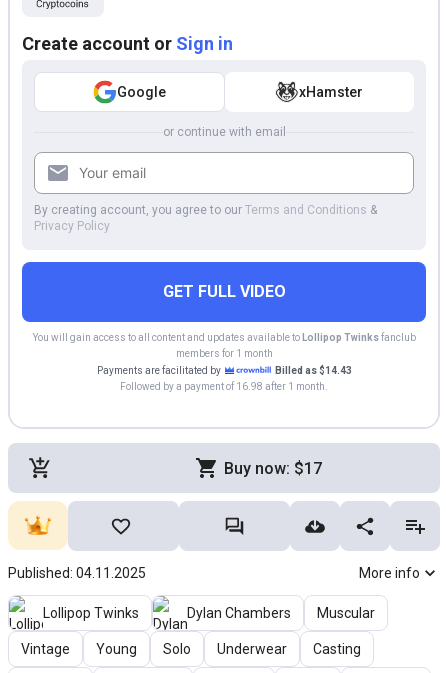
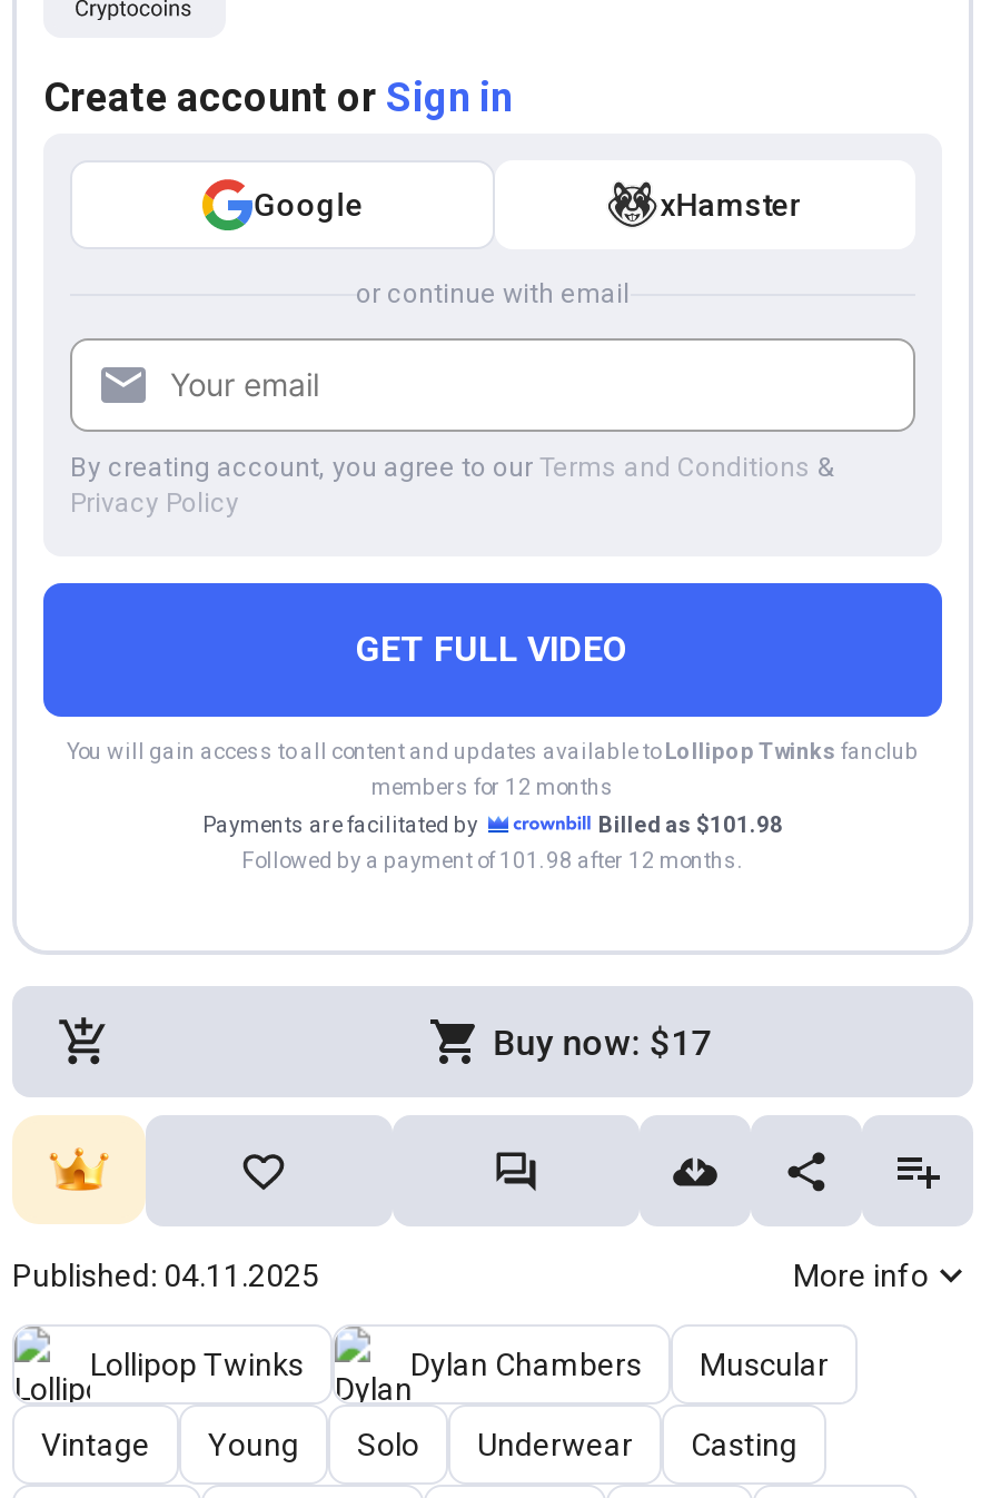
[175,348,272,359] members for 1 month -> [371,776,614,800] members for 12 months
[274,365,351,376] Billed as $14.43 -> [598,814,783,838] Billed as $101.98
[120,381,328,392] Followed by a payment of 16.98 after 1 month. -> [241,849,744,874] Followed by a payment of 101.98 after 12 months.

